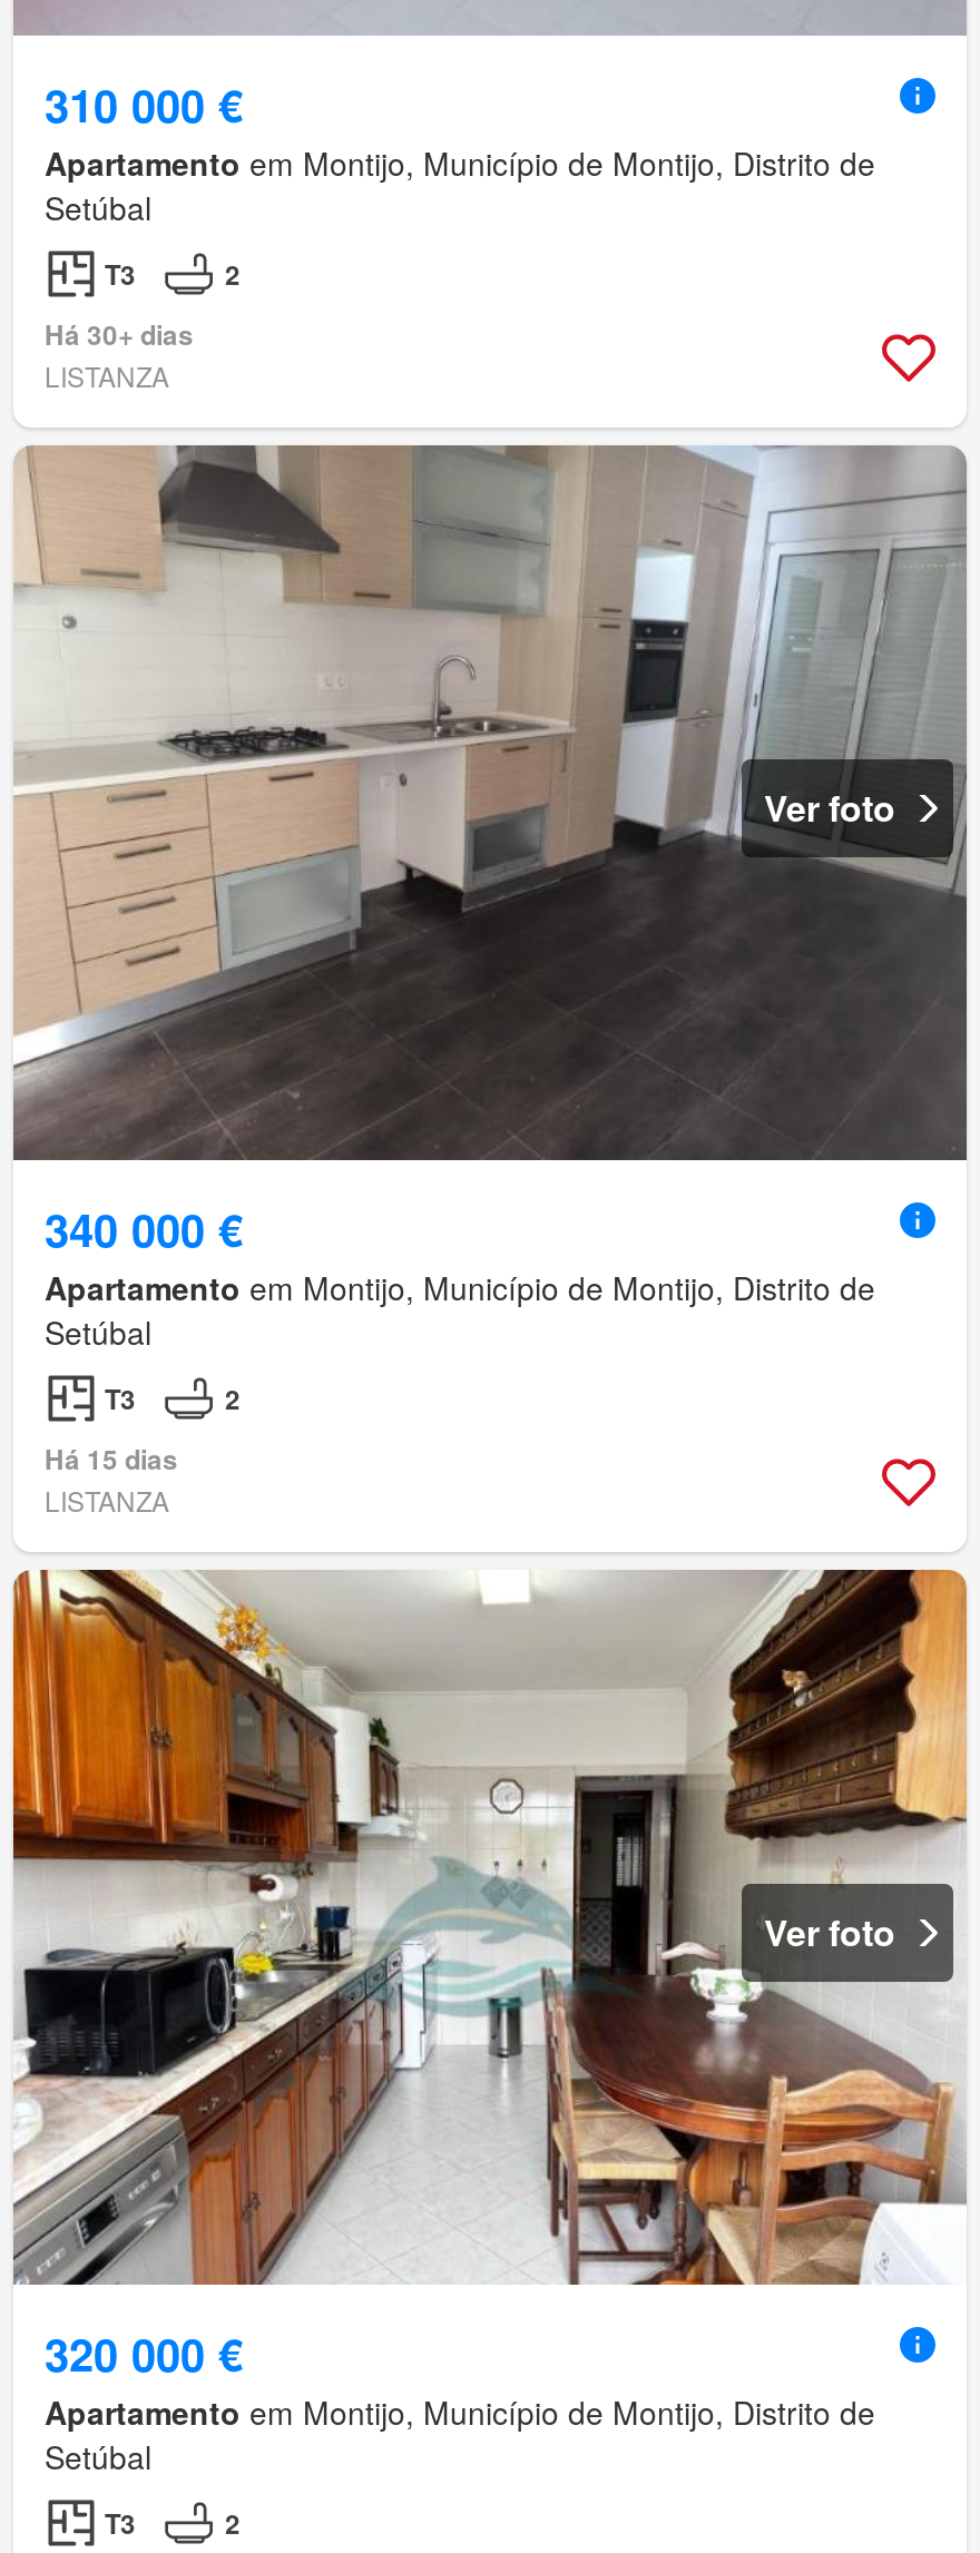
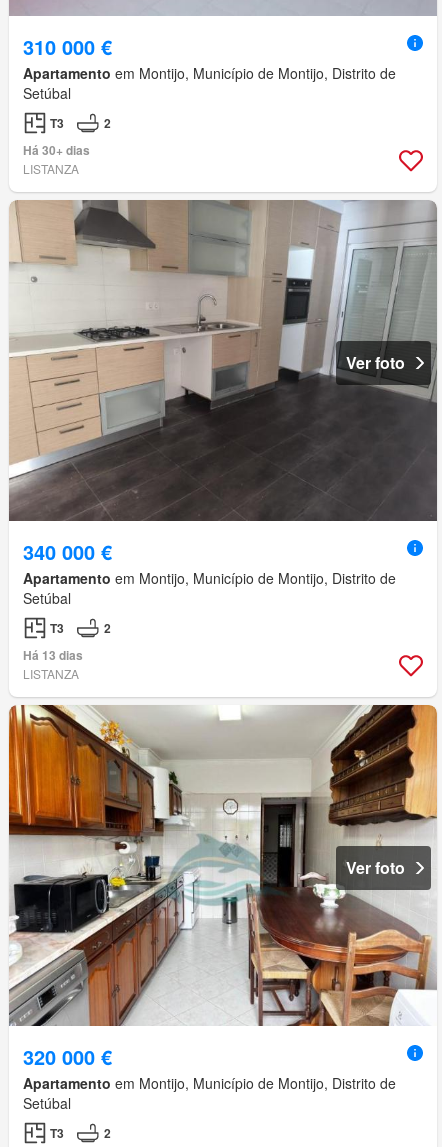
[45,1438,178,1479] Há 15 dias -> [23,646,83,664] Há 13 dias

